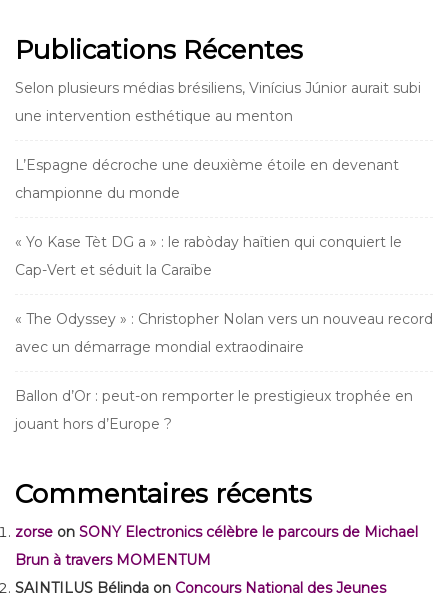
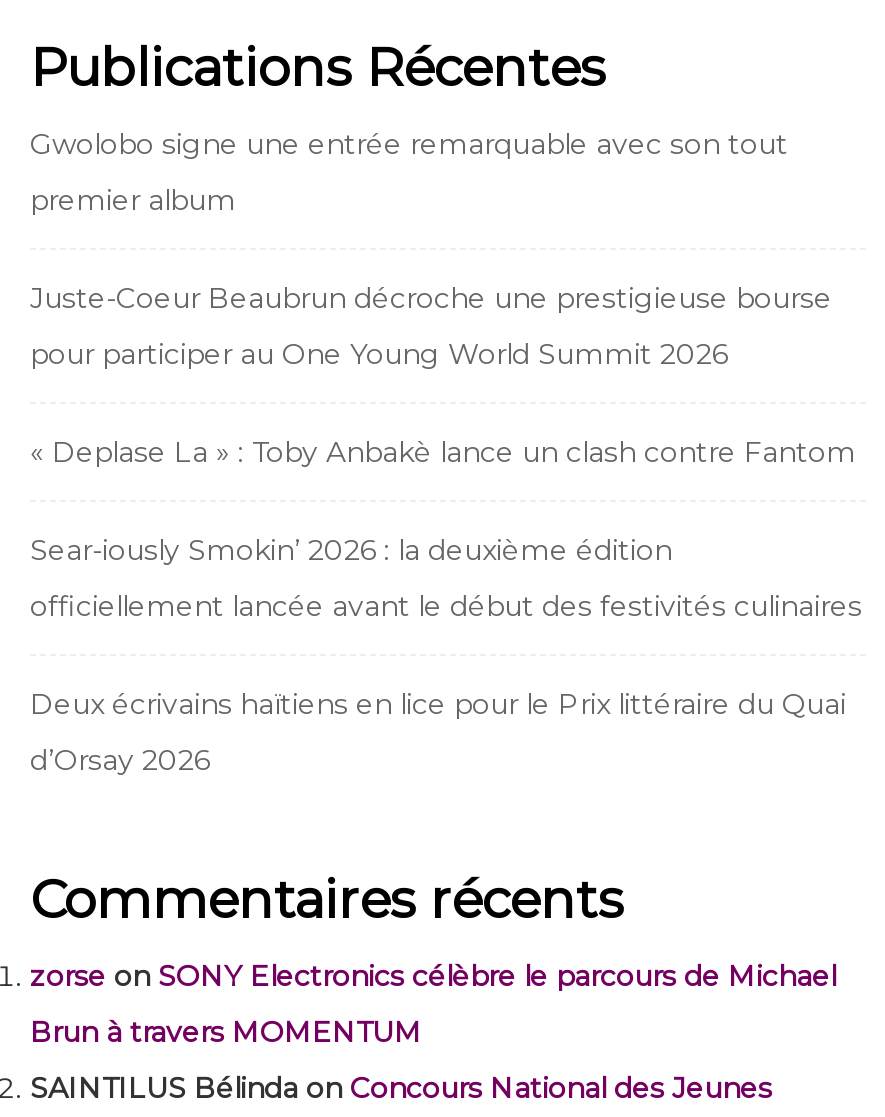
[15,79,433,433] Selon plusieurs médias brésiliens, Vinícius Júnior aurait subi | une intervention esthétique au menton | L’Espagne décroche une deuxième étoile en devenant | championne du monde | « Yo Kase Tèt DG a » : le rabòday haïtien qui conquiert le | Cap-Vert et séduit la Caraïbe | « The Odyssey » : Christopher Nolan vers un nouveau record | avec un démarrage mondial extraodinaire | Ballon d’Or : peut-on remporter le prestigieux trophée en | jouant hors d’Europe ? -> [30,127,862,779] Gwolobo signe une entrée remarquable avec son tout | premier album | Juste-Coeur Beaubrun décroche une prestigieuse bourse | pour participer au One Young World Summit 2026 | « Deplase La » : Toby Anbakè lance un clash contre Fantom | Sear-iously Smokin’ 2026 : la deuxième édition | officiellement lancée avant le début des festivités culinaires | Deux écrivains haïtiens en lice pour le Prix littéraire du Quai | d’Orsay 2026

